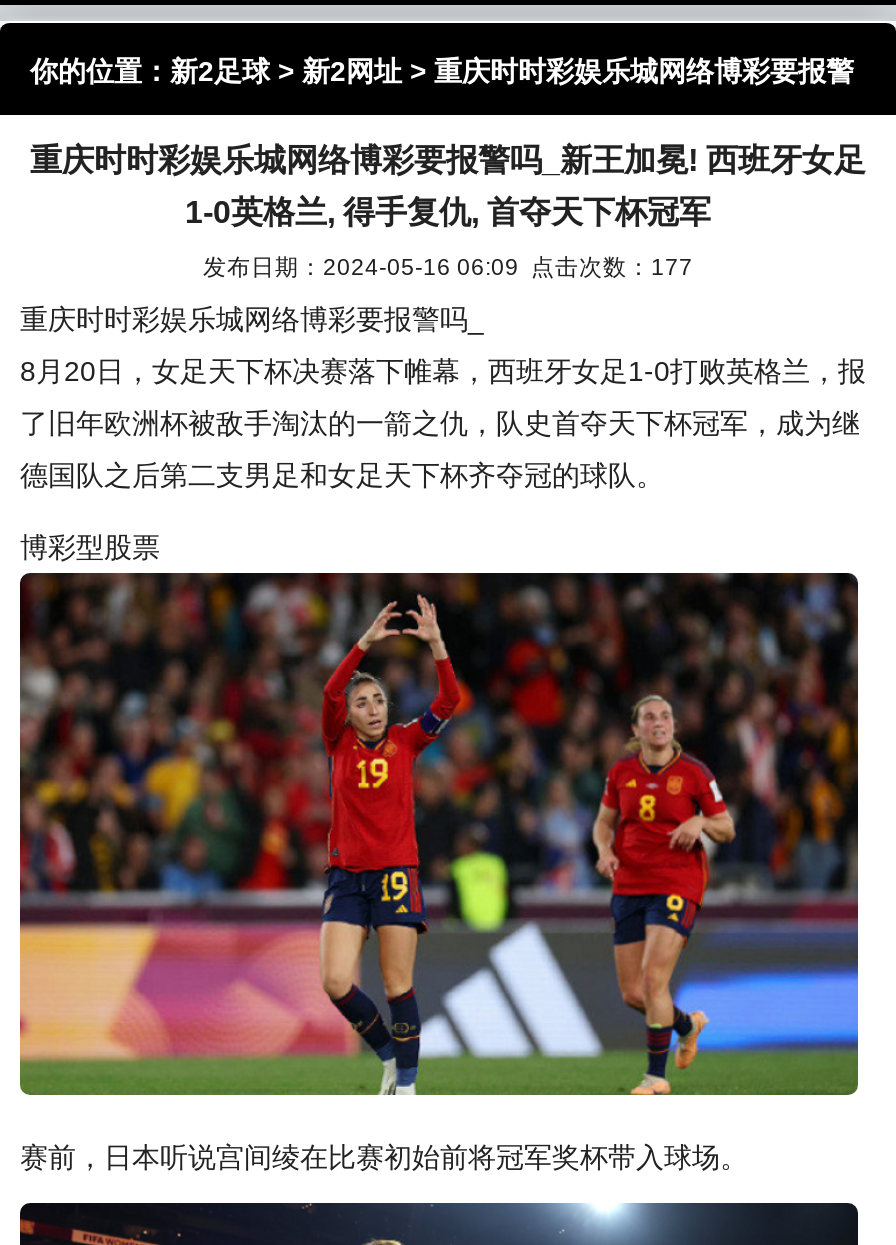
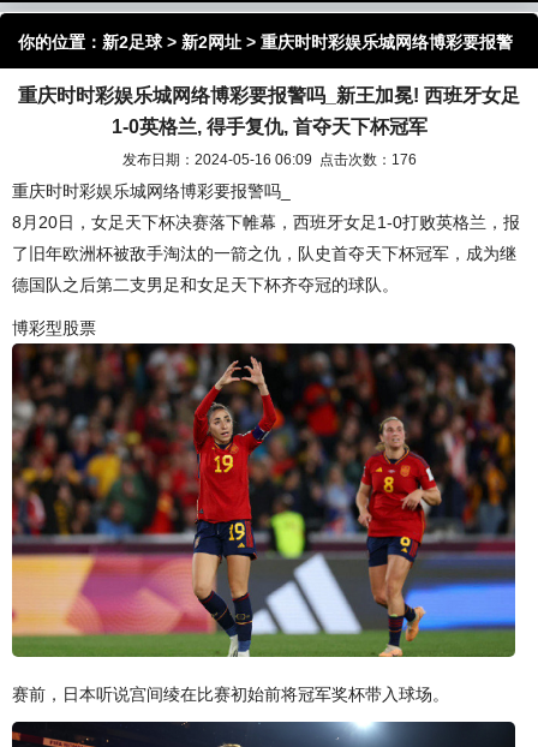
[203,253,693,279] 发布日期：2024-05-16 06:09 点击次数：177 -> [122,151,416,167] 发布日期：2024-05-16 06:09 点击次数：176

